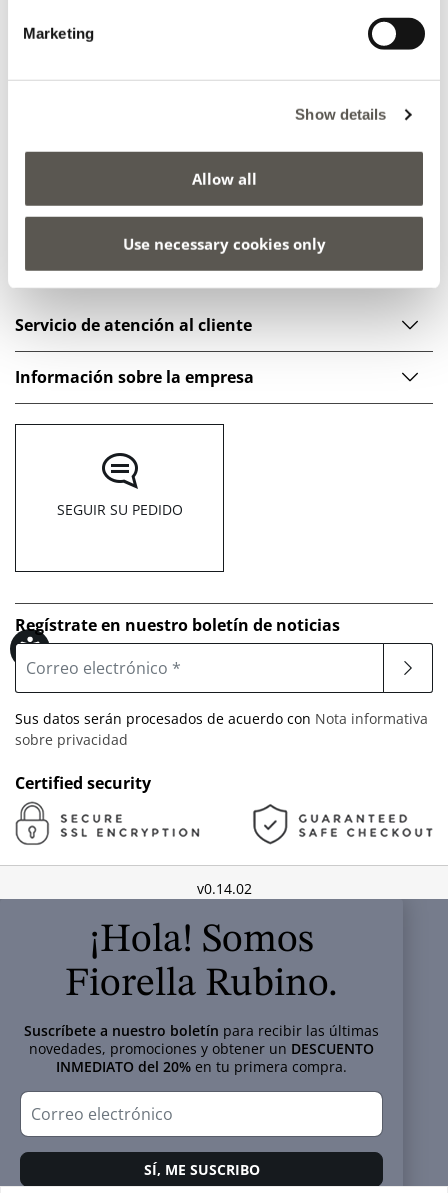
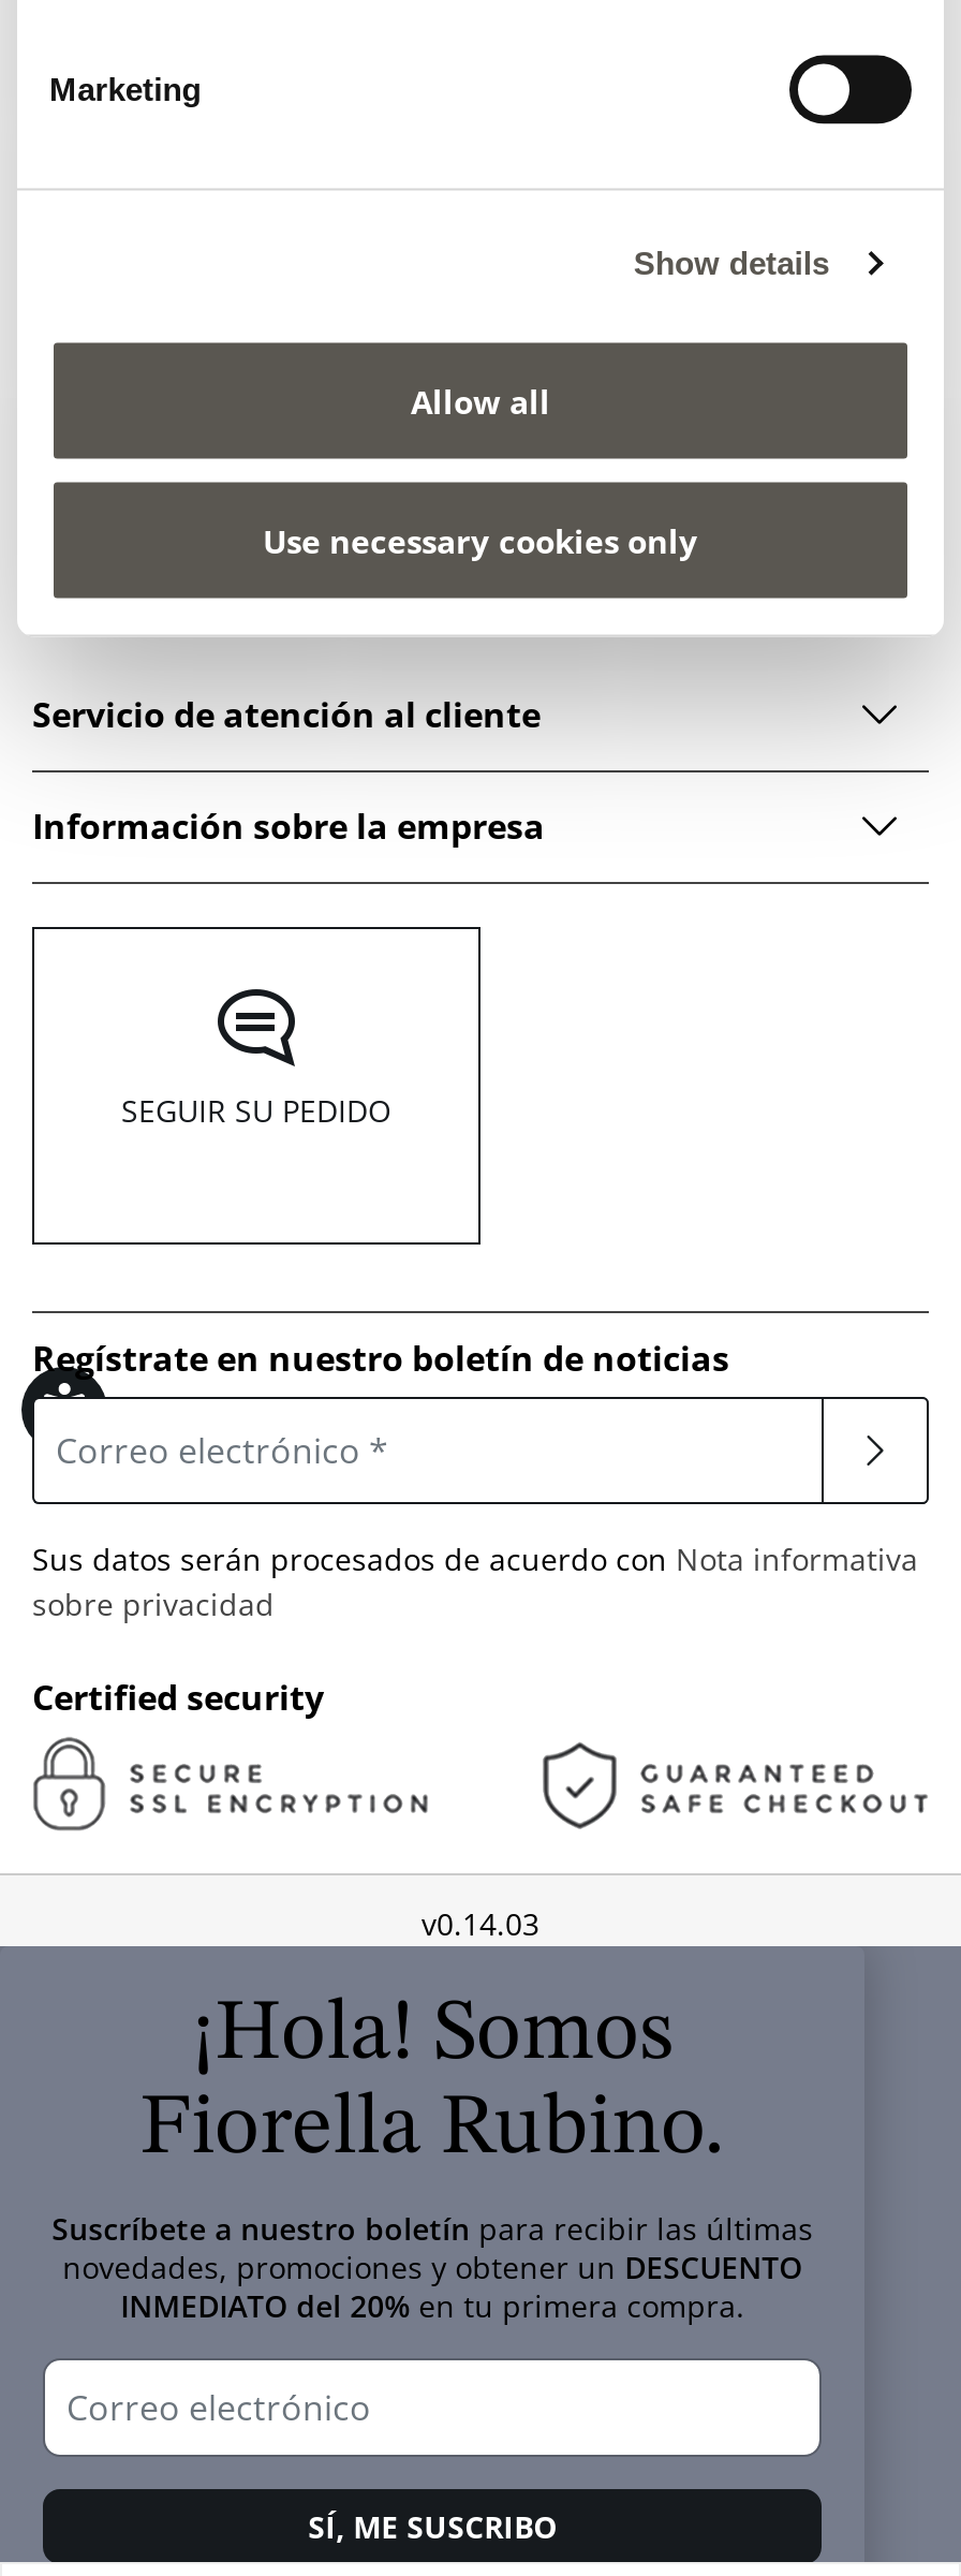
[196,879,251,898] v0.14.02 -> [422,1904,539,1944] v0.14.03

